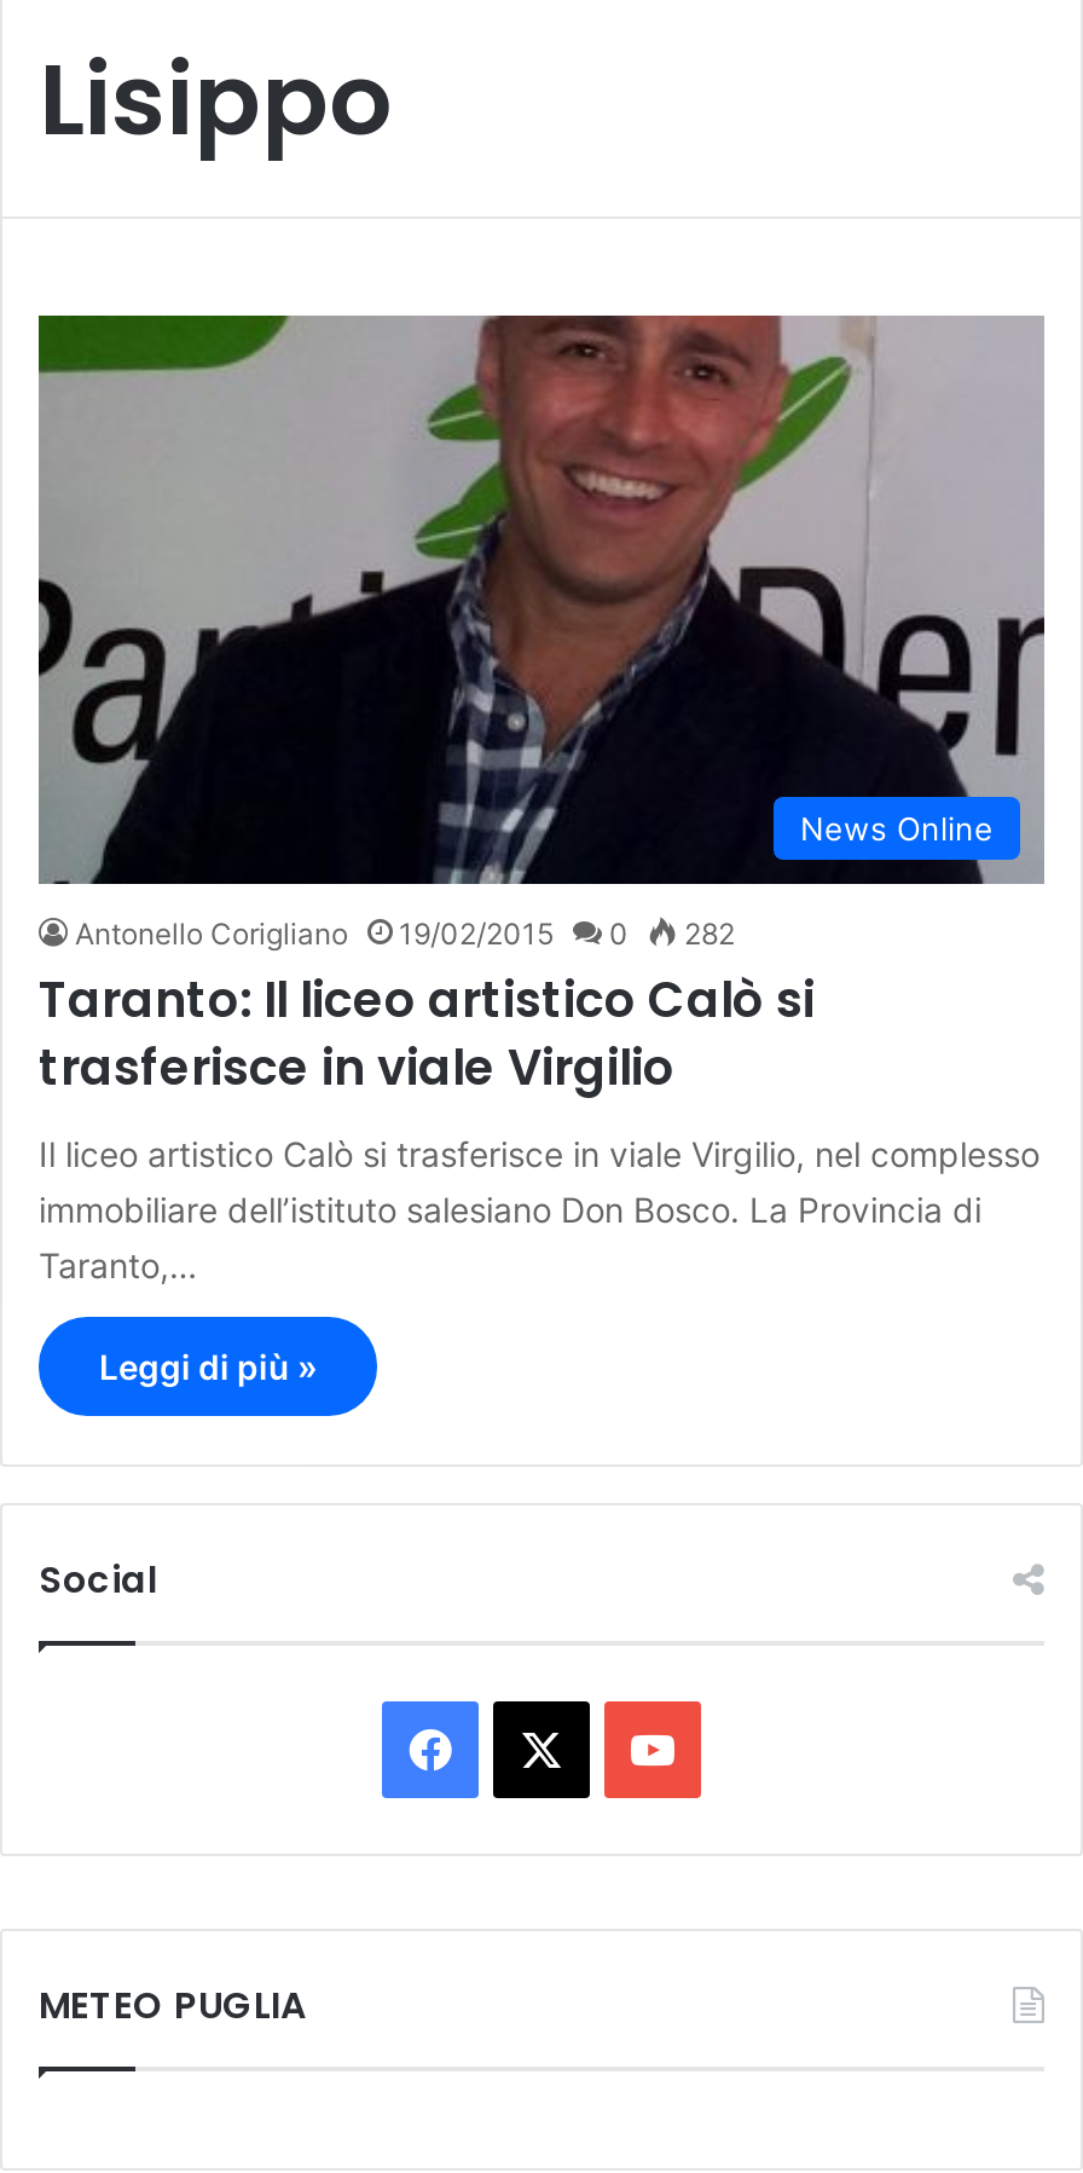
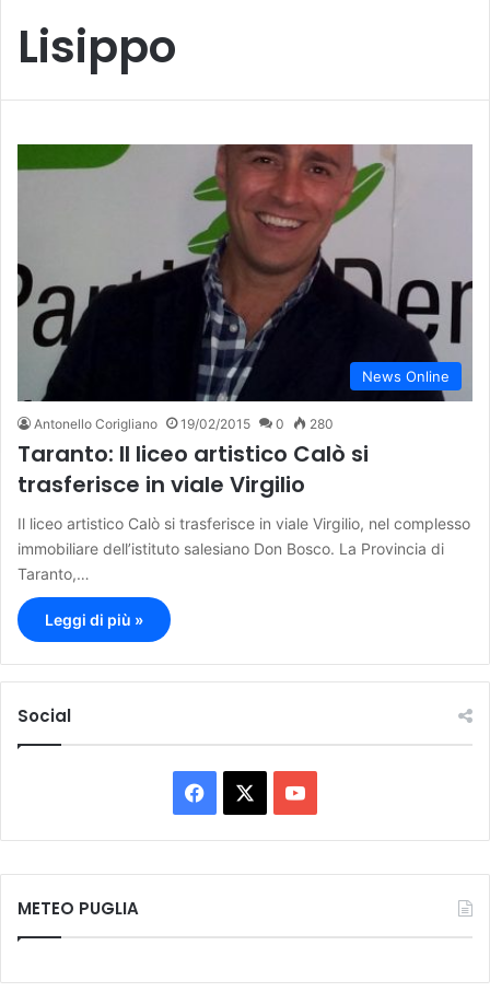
[75,915,735,951] Antonello Corigliano 19/02/2015 0 282 -> [34,415,334,432] Antonello Corigliano 19/02/2015 0 280

